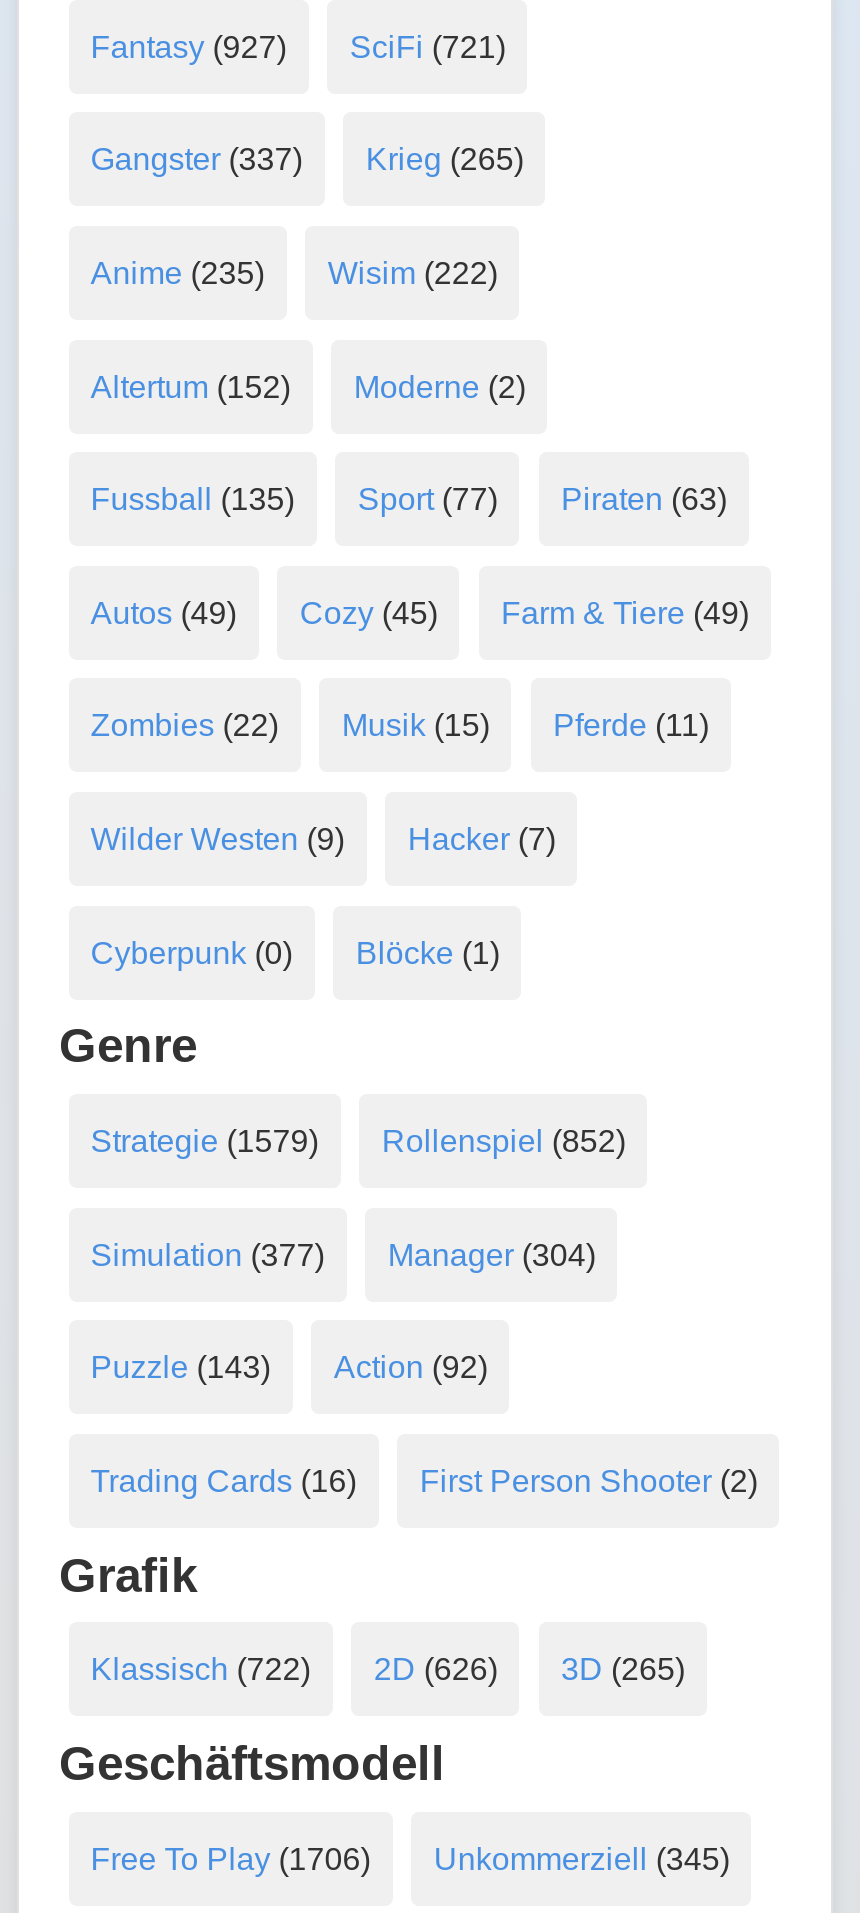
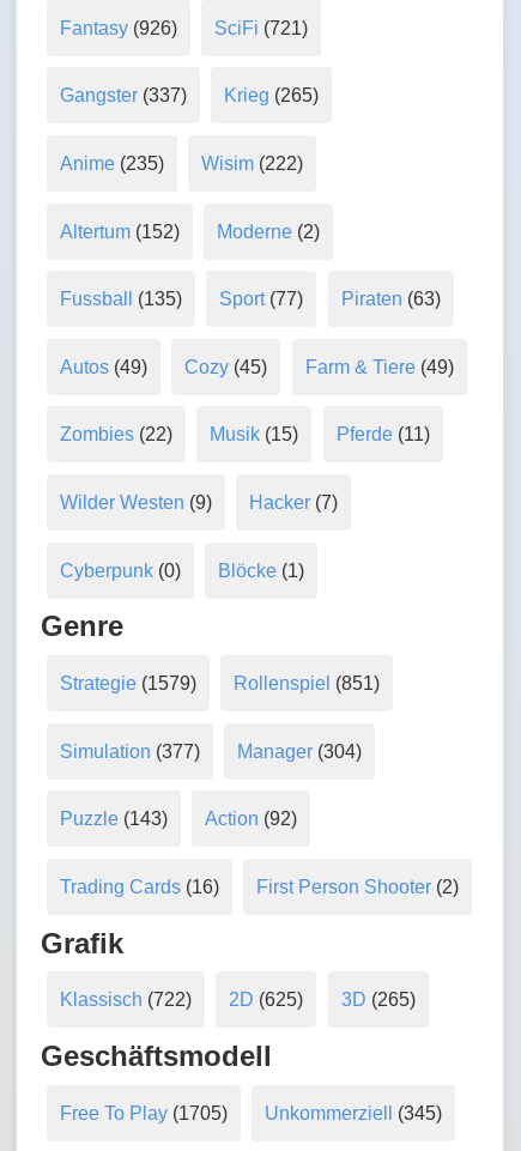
[91,30,506,64] Fantasy (927) SciFi (721) -> [60,18,308,38] Fantasy (926) SciFi (721)
[91,1124,626,1158] Strategie (1579) Rollenspiel (852) -> [60,673,380,694] Strategie (1579) Rollenspiel (851)
[91,1653,685,1687] Klassisch (722) 2D (626) 3D (265) -> [60,990,416,1010] Klassisch (722) 2D (625) 3D (265)
[91,1842,730,1876] Free To Play (1706) Unkommerziell (345) -> [60,1103,442,1124] Free To Play (1705) Unkommerziell (345)

